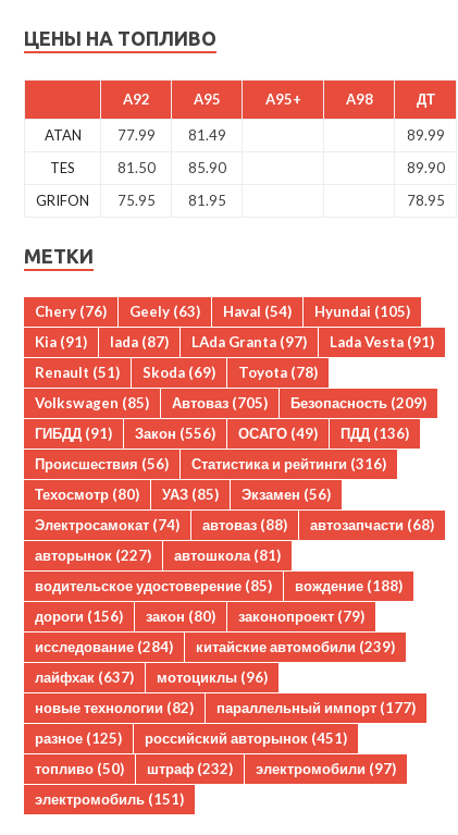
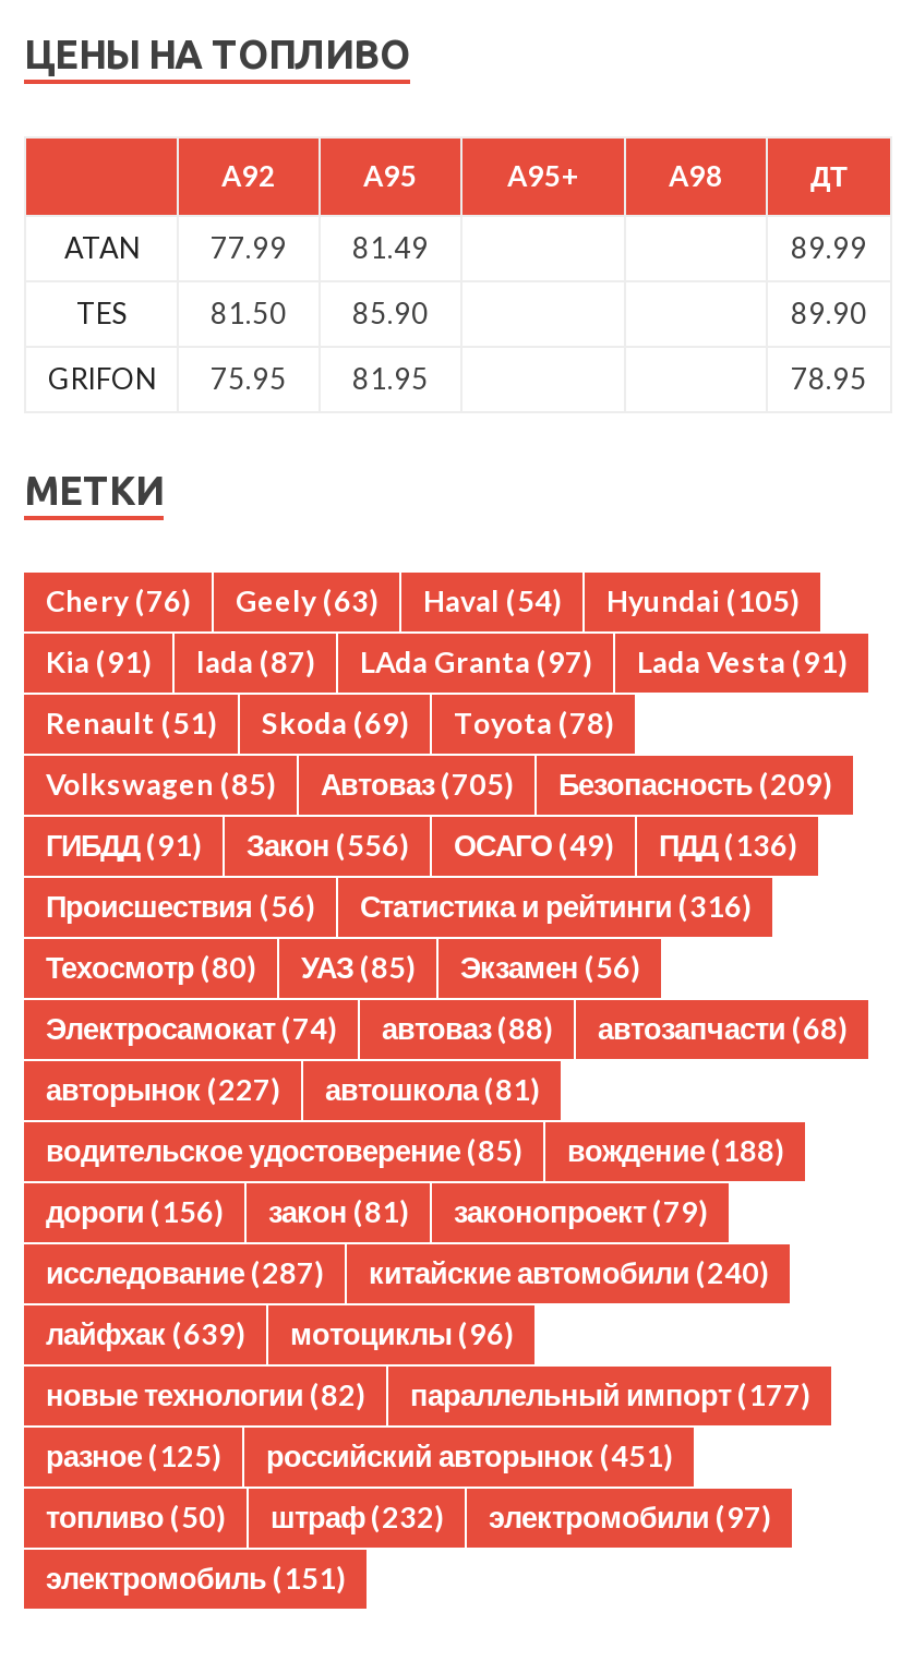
[35,608,364,625] дороги (156) закон (80) законопроект (79) -> [46,1195,707,1230] дороги (156) закон (81) законопроект (79)
[35,638,173,656] исследование (284) -> [46,1256,323,1291] исследование (287)
[196,638,395,656] китайские автомобили (239) -> [369,1256,768,1291] китайские автомобили (240)
[35,669,268,686] лайфхак (637) мотоциклы (96) -> [46,1317,513,1352] лайфхак (639) мотоциклы (96)

